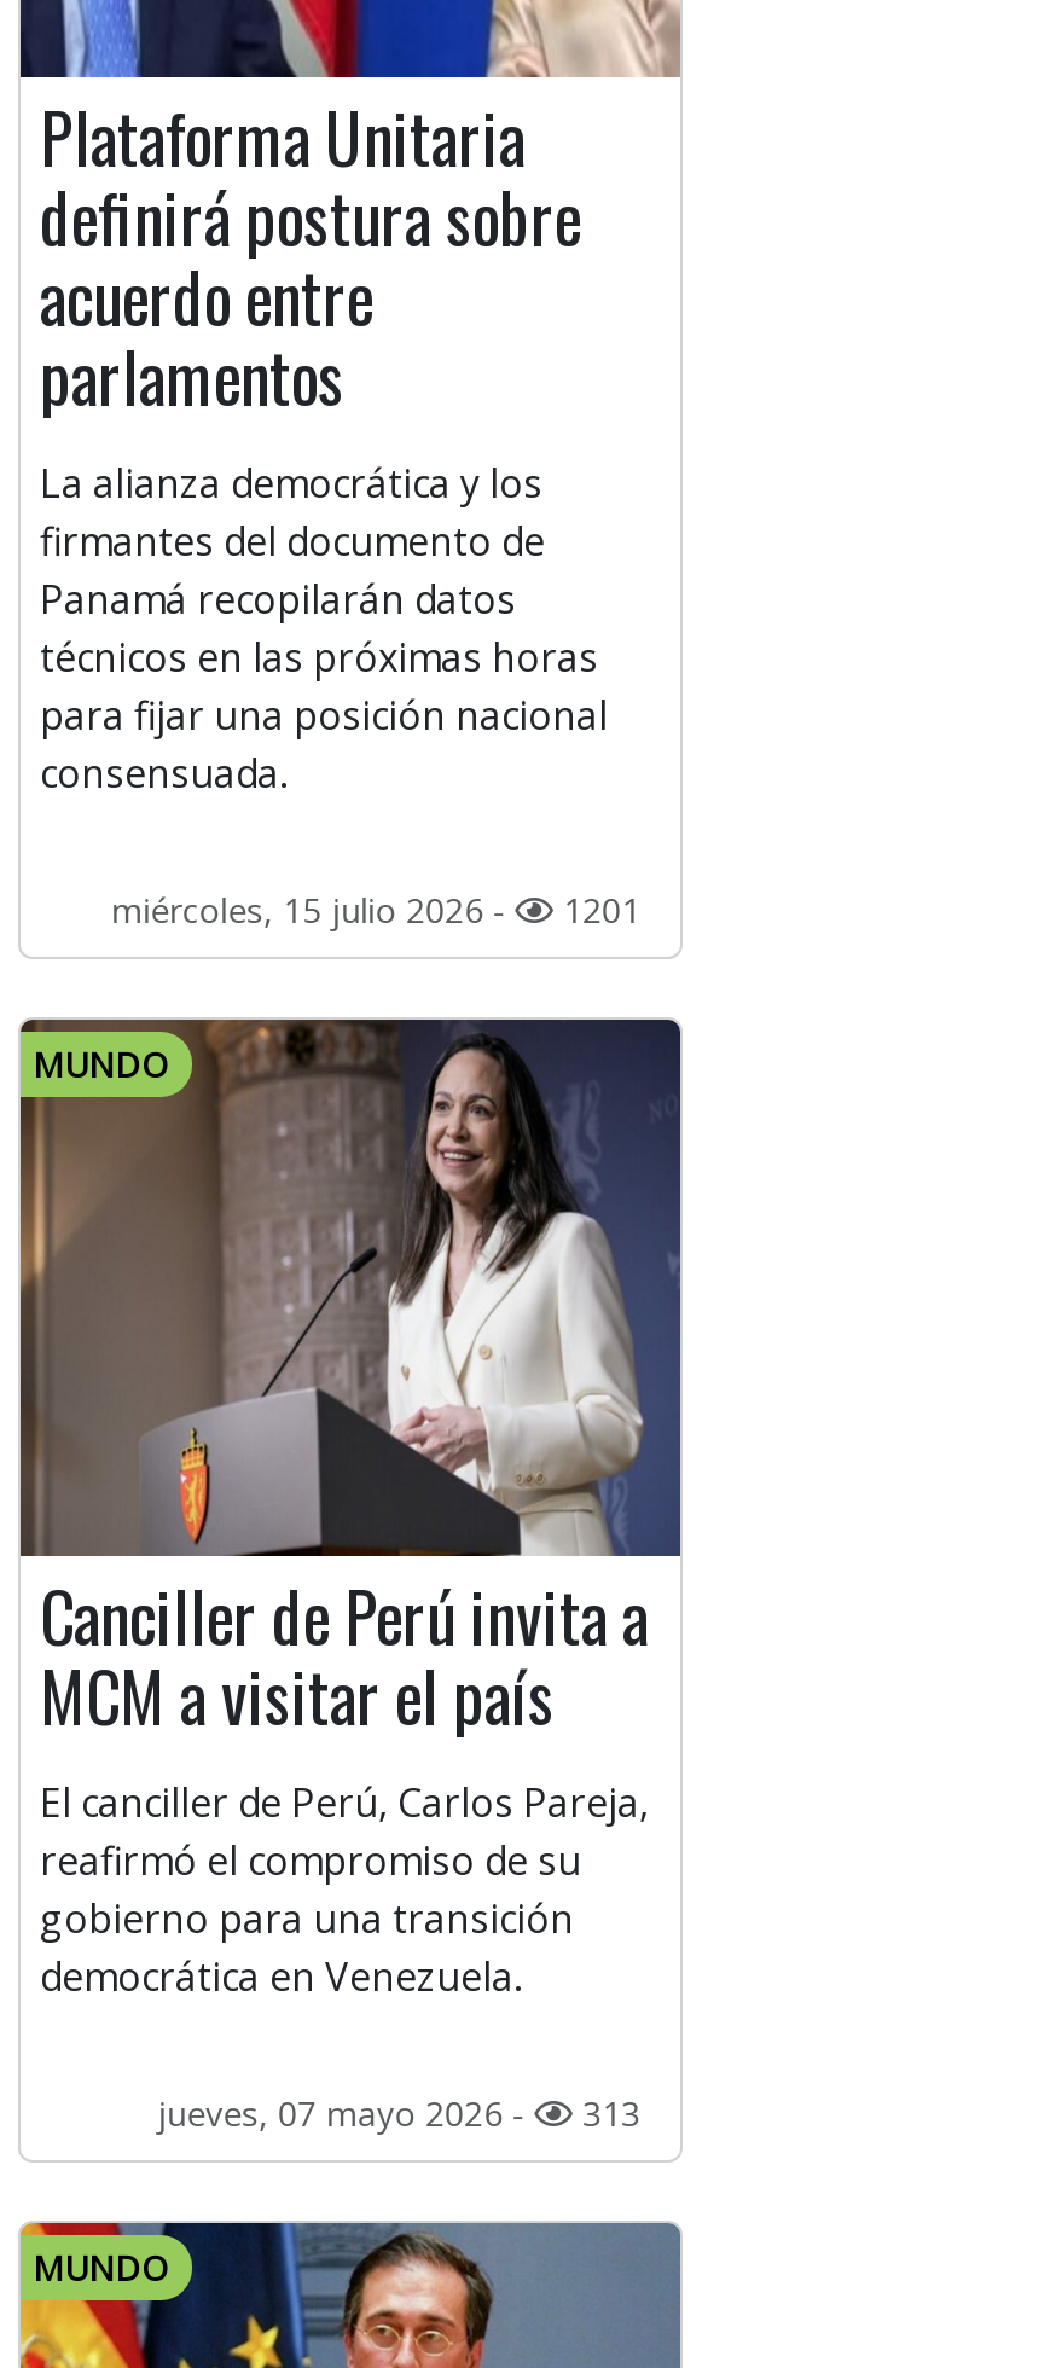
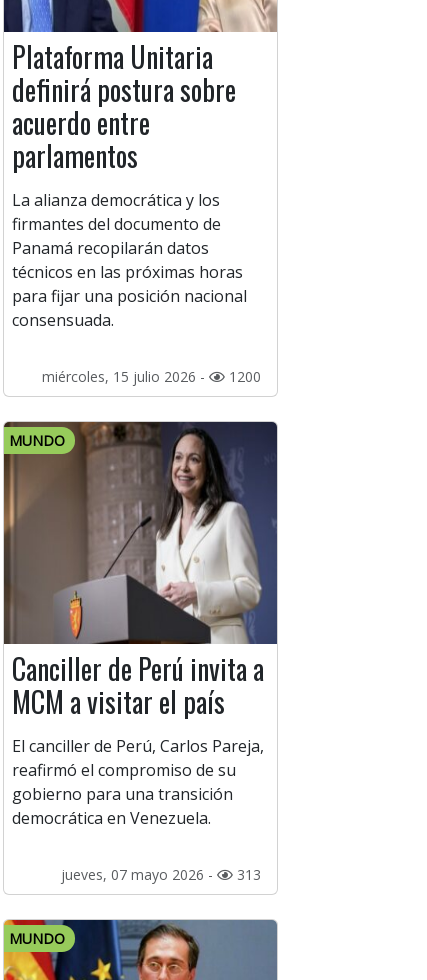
[112,887,641,933] miércoles, 15 julio 2026 - 1201 -> [42,367,261,386] miércoles, 15 julio 2026 - 1200

